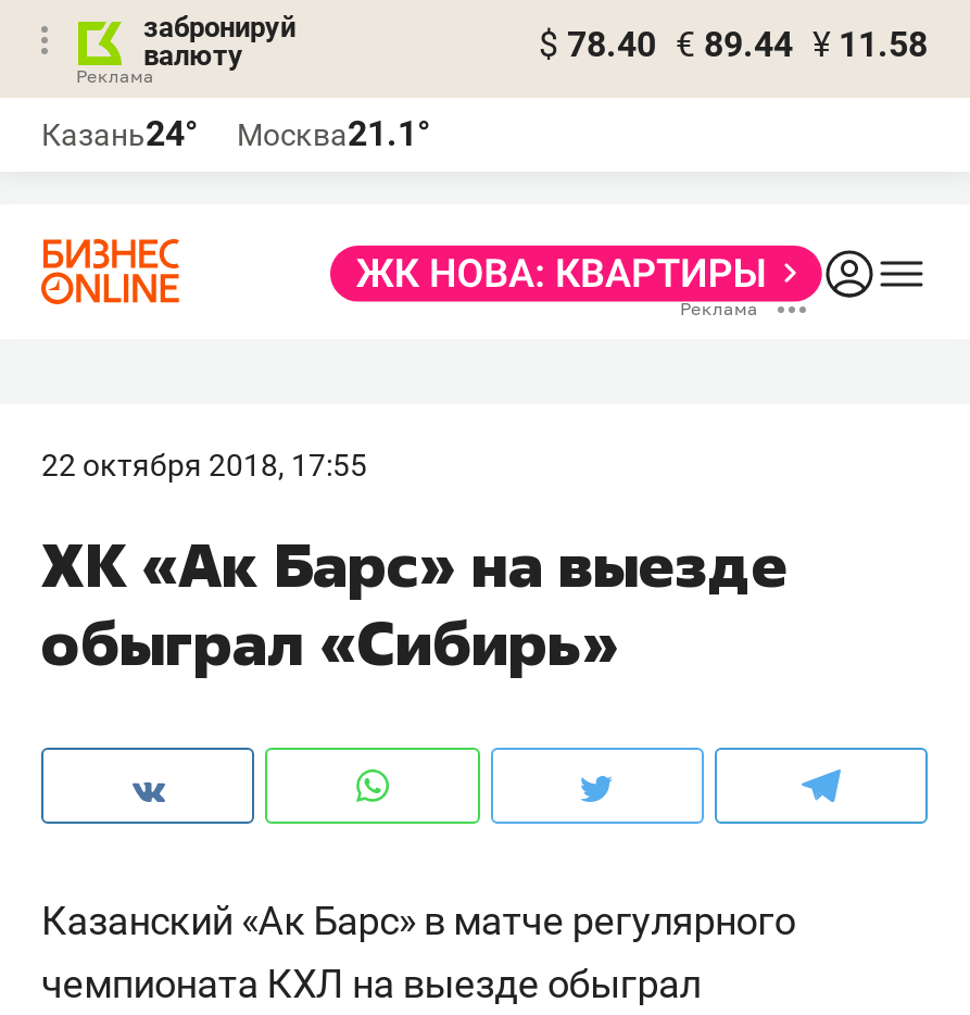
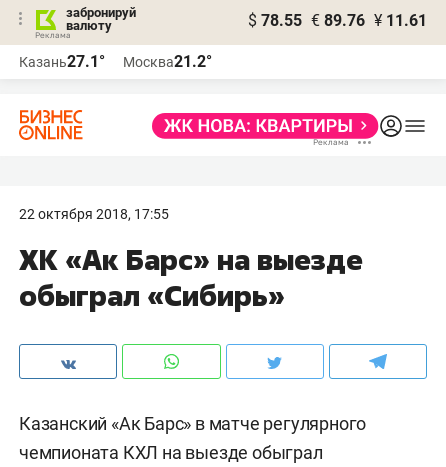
[539,24,928,65] $ 78.40 € 89.44 ¥ 11.58 -> [248,11,427,30] $ 78.55 € 89.76 ¥ 11.61
[41,113,198,154] Казань24° -> [19,52,105,71] Казань27.1°
[237,113,430,154] Москва21.1° -> [123,52,212,71] Москва21.2°

